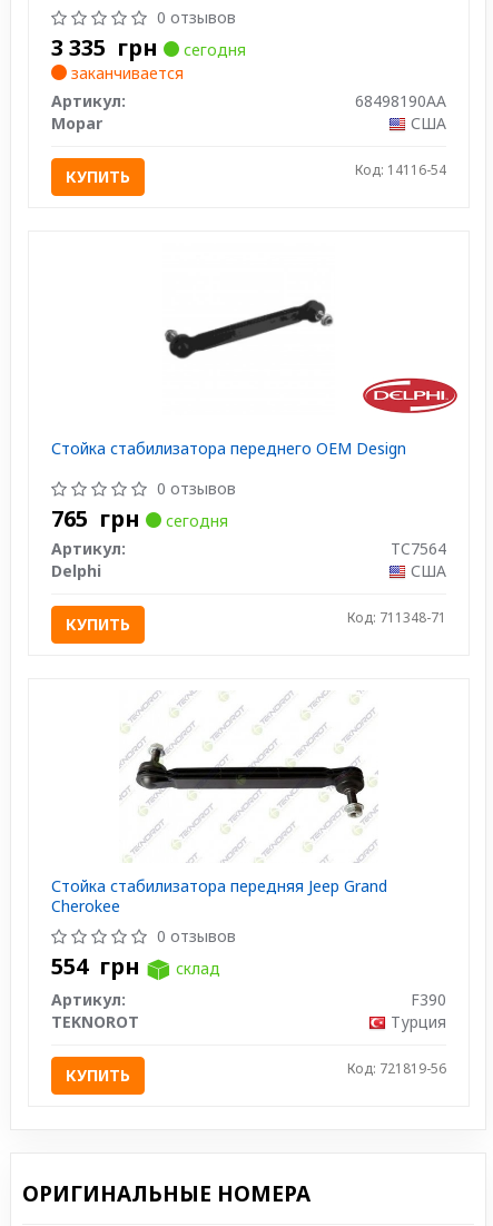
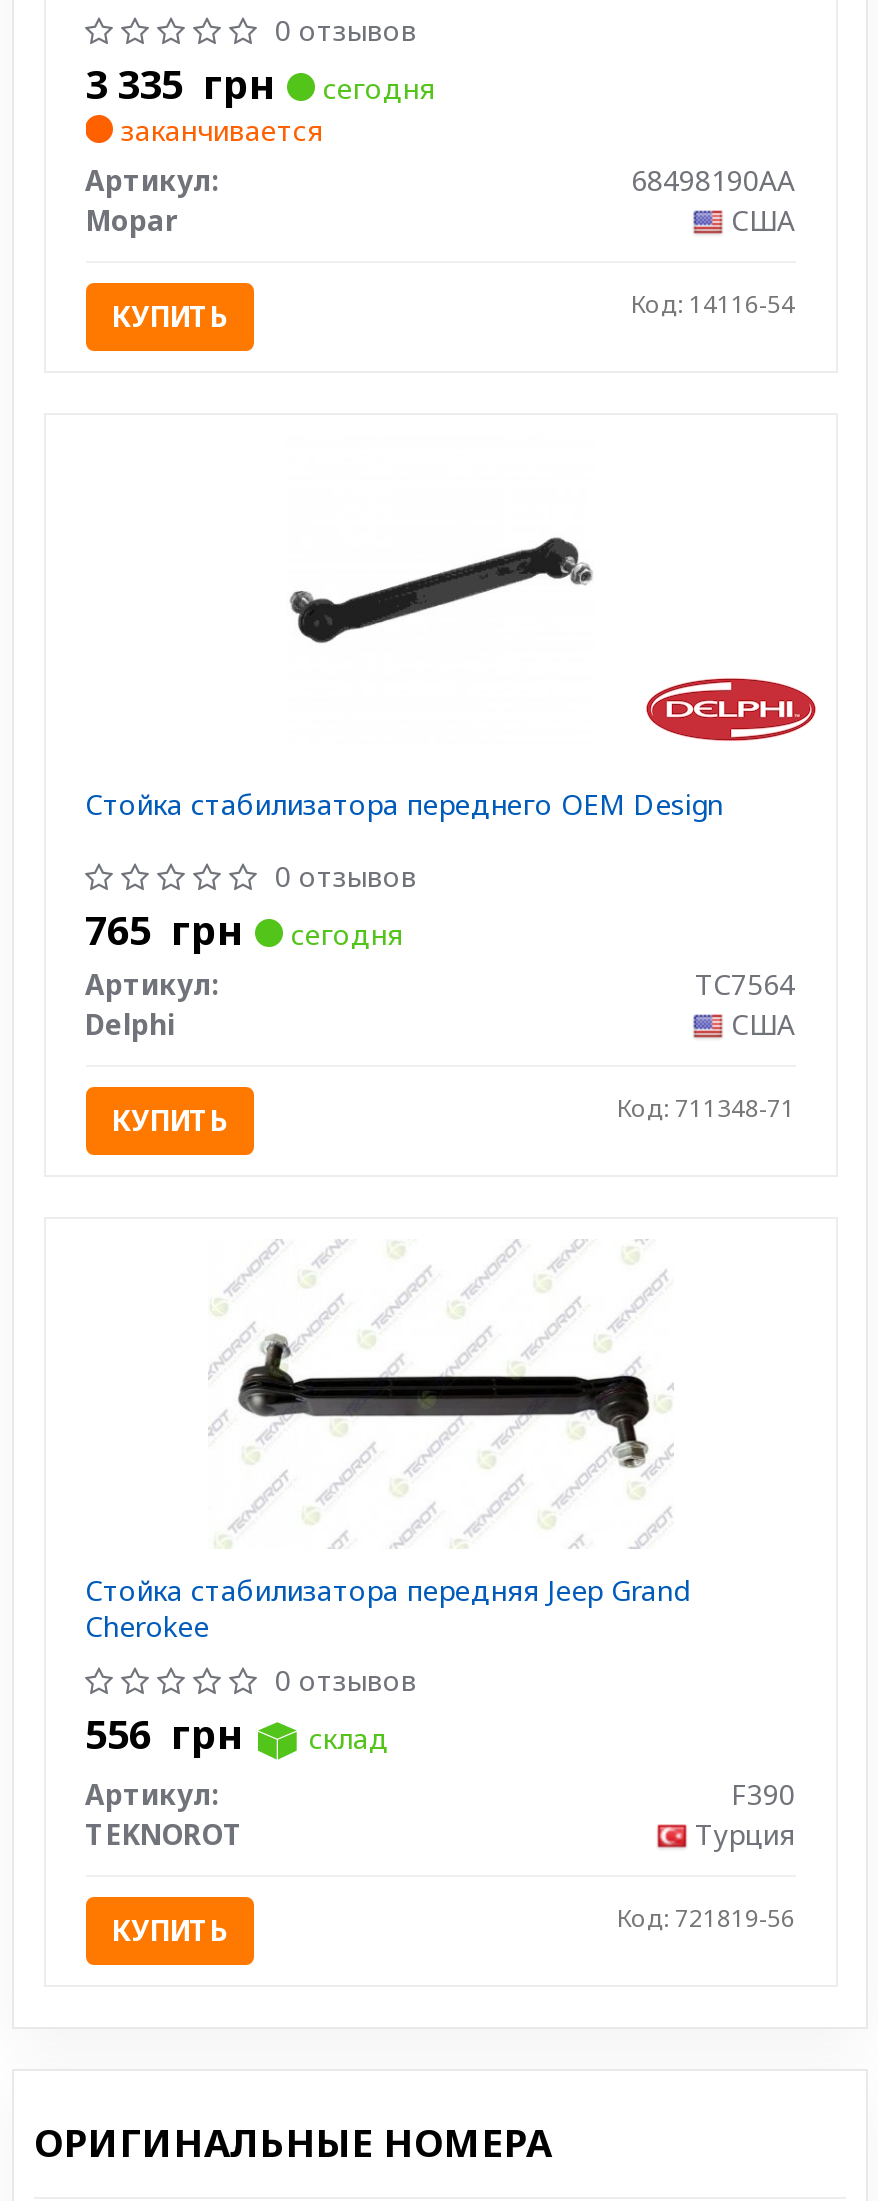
[51,951,220,981] 554 грн склад -> [85,1707,389,1761] 556 грн склад

